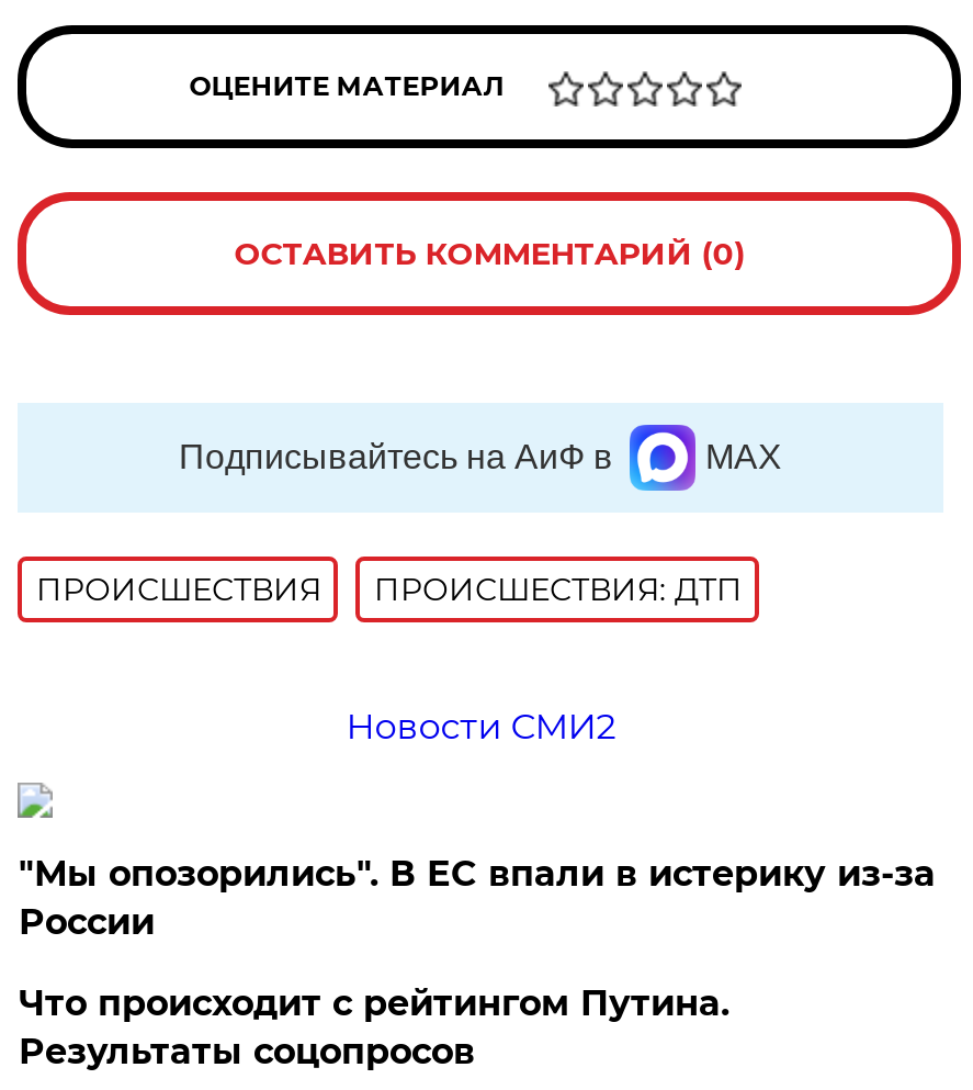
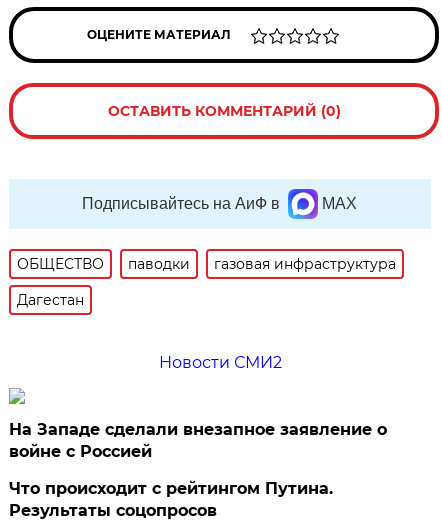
[36,569,742,609] ПРОИСШЕСТВИЯ | ПРОИСШЕСТВИЯ: ДТП -> [17,255,396,309] ОБЩЕСТВО | паводки | газовая инфраструктура | Дагестан
[18,853,935,943] "Мы опозорились". В ЕС впали в истерику из-за | России -> [9,420,387,461] На Западе сделали внезапное заявление о | войне с Россией

